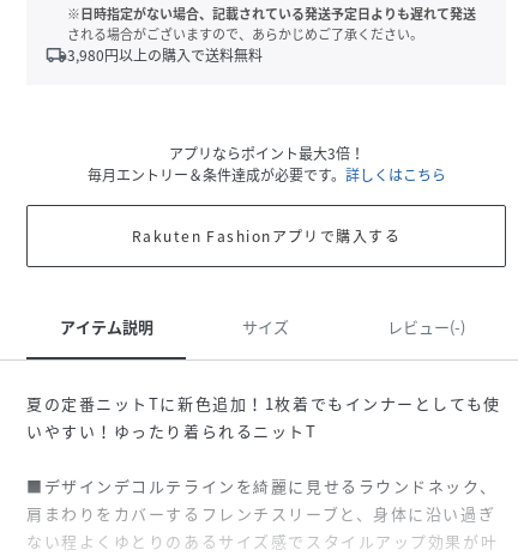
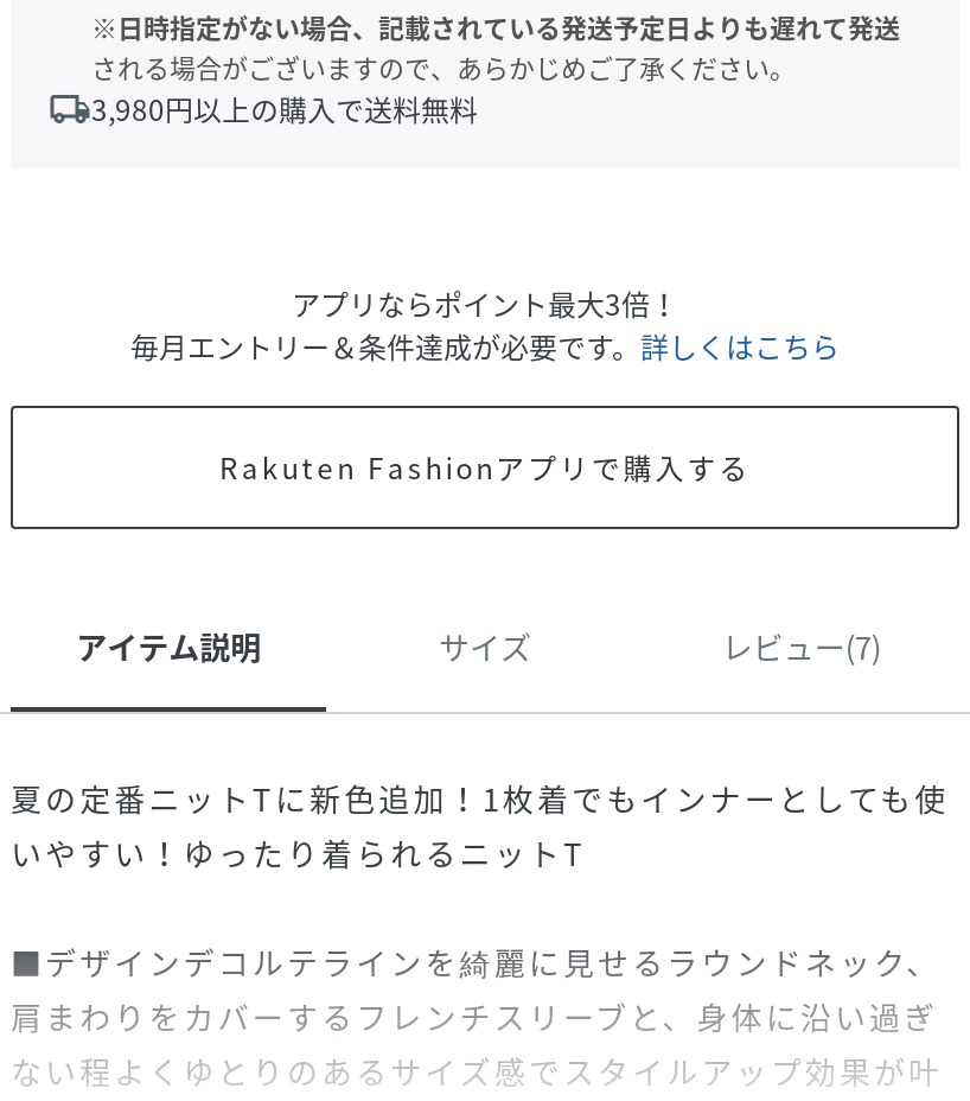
[387,315,465,338] レビュー(-) -> [722,624,881,669] レビュー(7)

